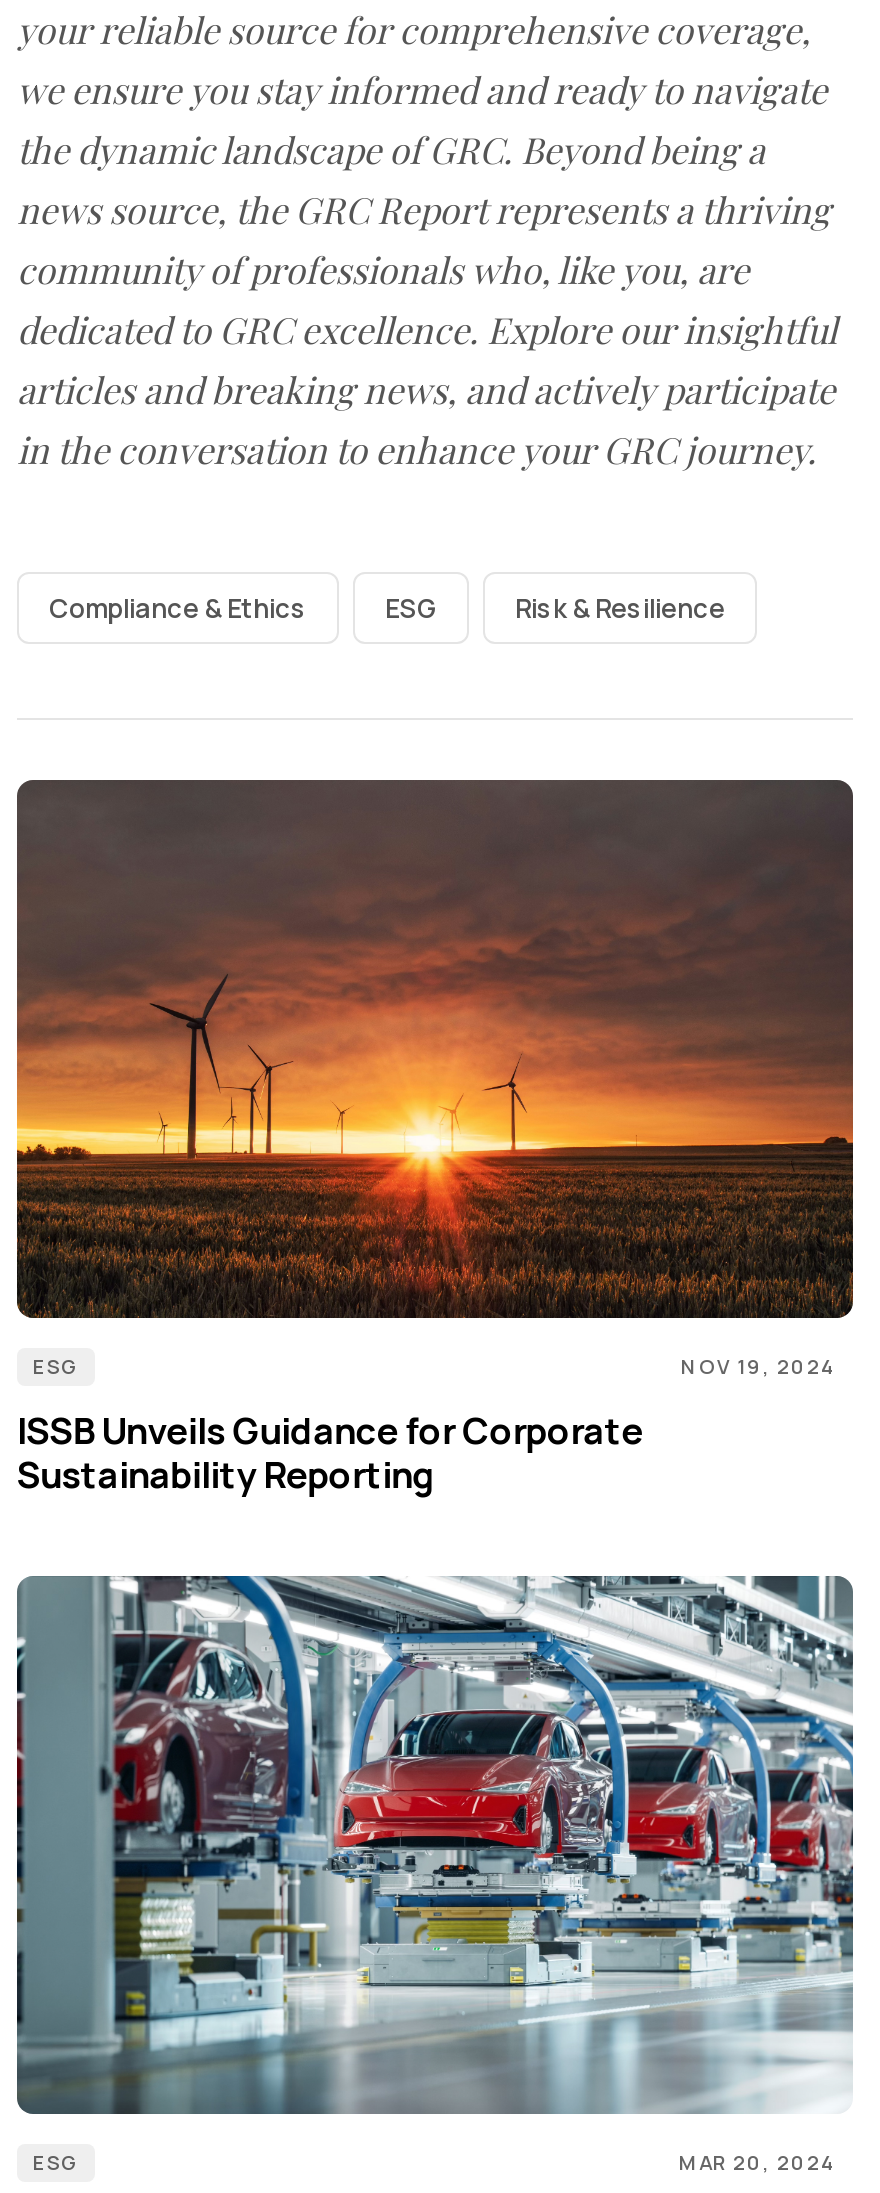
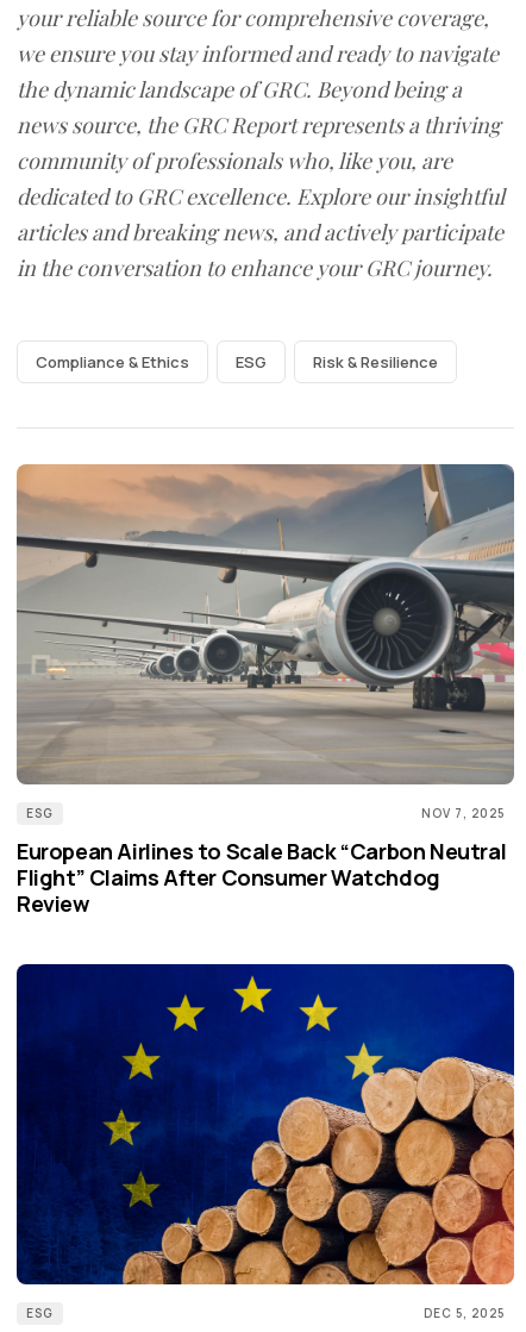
[15,778,855,1380] [image] | NOV 19, 2024 -> [15,463,515,821] [image] | NOV 7, 2025
[17,1406,643,1498] ISSB Unveils Guidance for Corporate | Sustainability Reporting -> [17,837,506,918] European Airlines to Scale Back “Carbon Neutral | Flight” Claims After Consumer Watchdog | Review
[15,1574,855,2176] [image] | MAR 20, 2024 -> [15,963,515,1321] [image] | DEC 5, 2025

